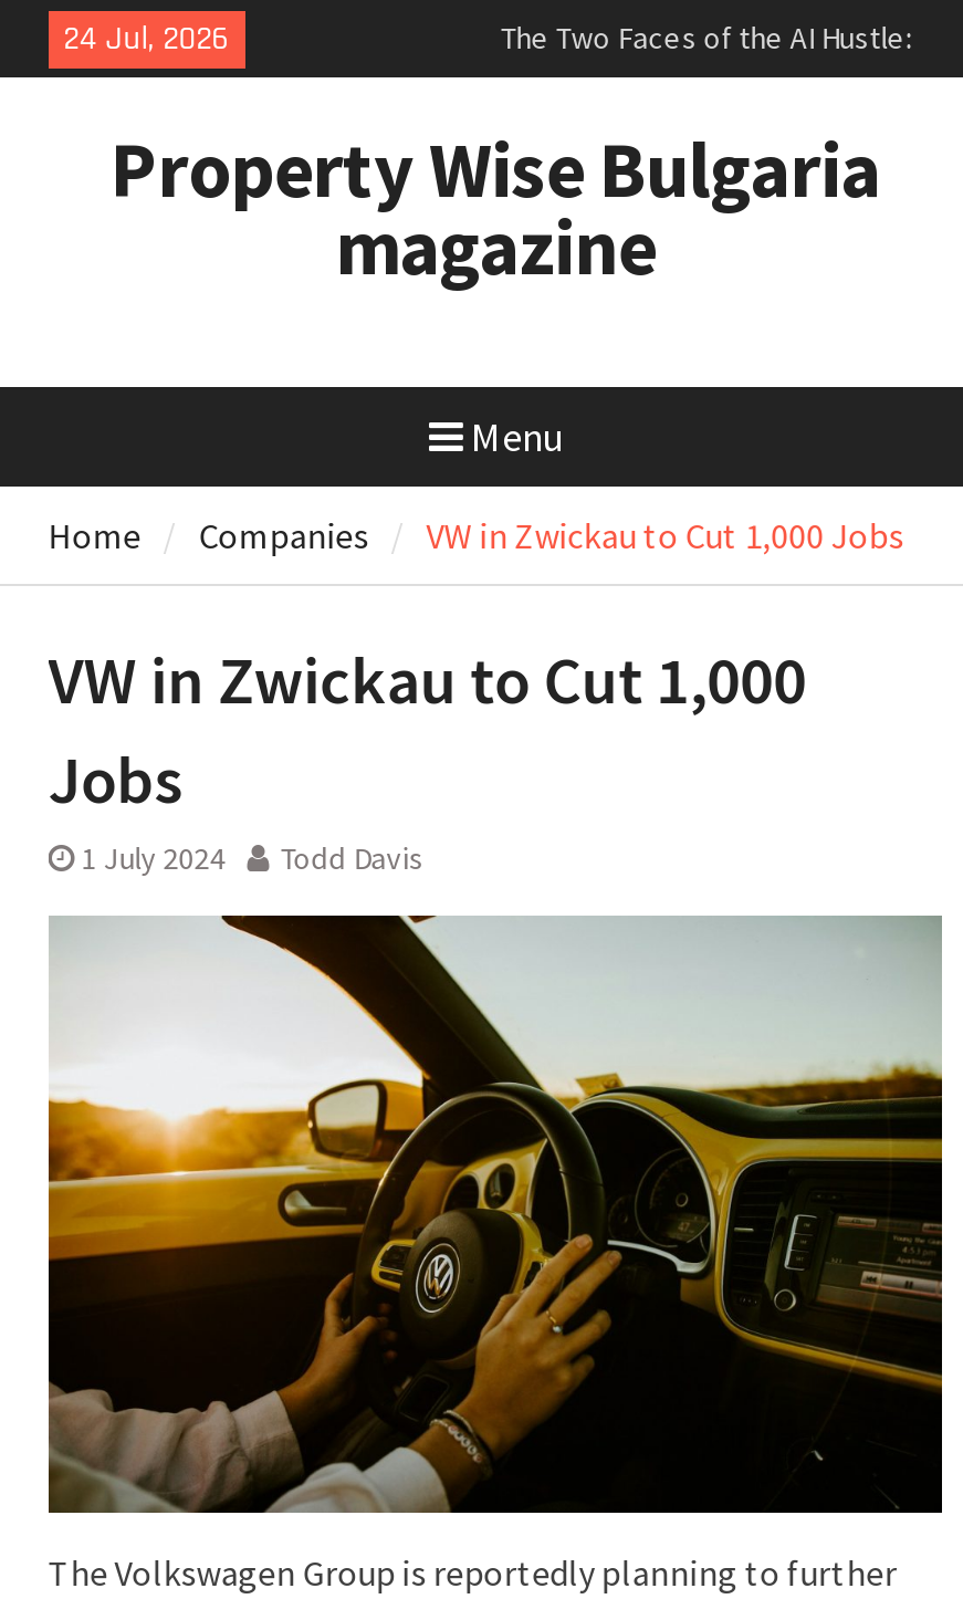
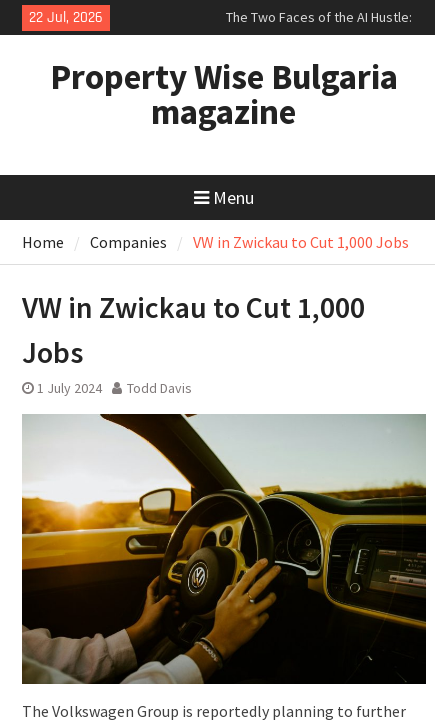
[63,18,229,60] 24 Jul, 2026 -> [29,8,103,27] 22 Jul, 2026

